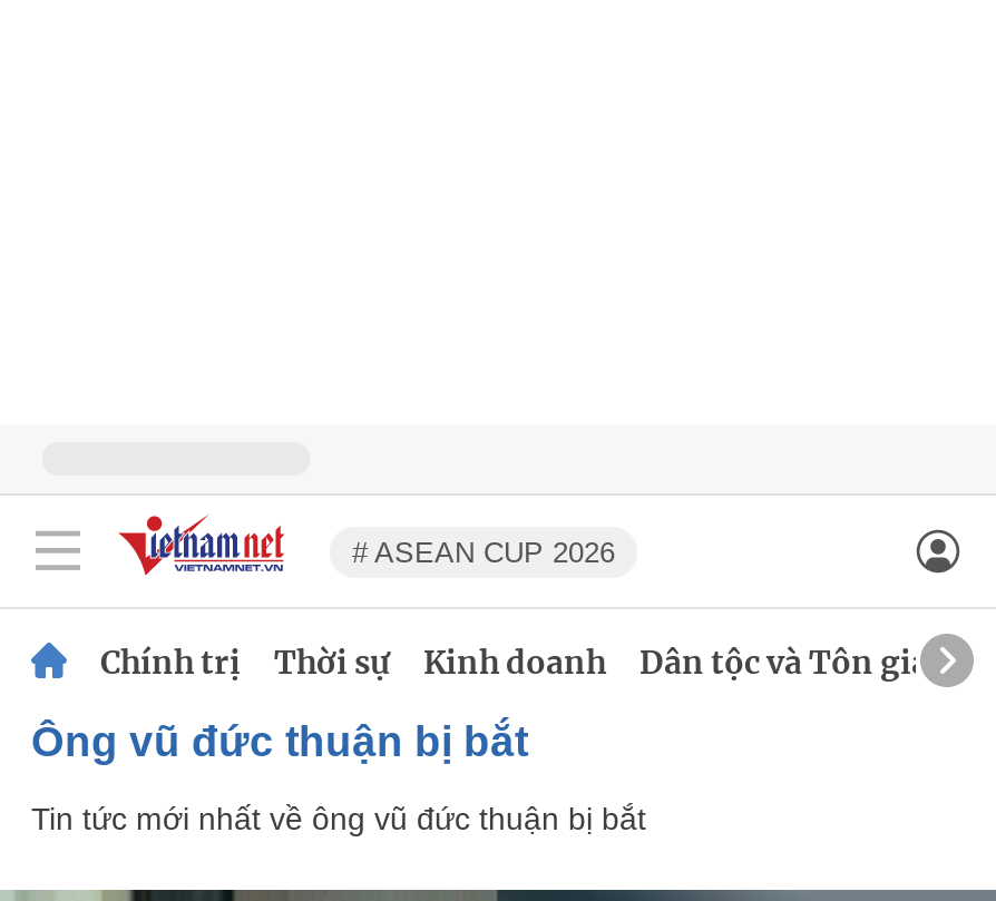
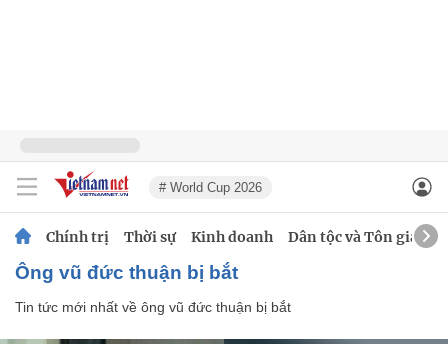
[352,535,615,568] # ASEAN CUP 2026 -> [159,179,262,194] # World Cup 2026

